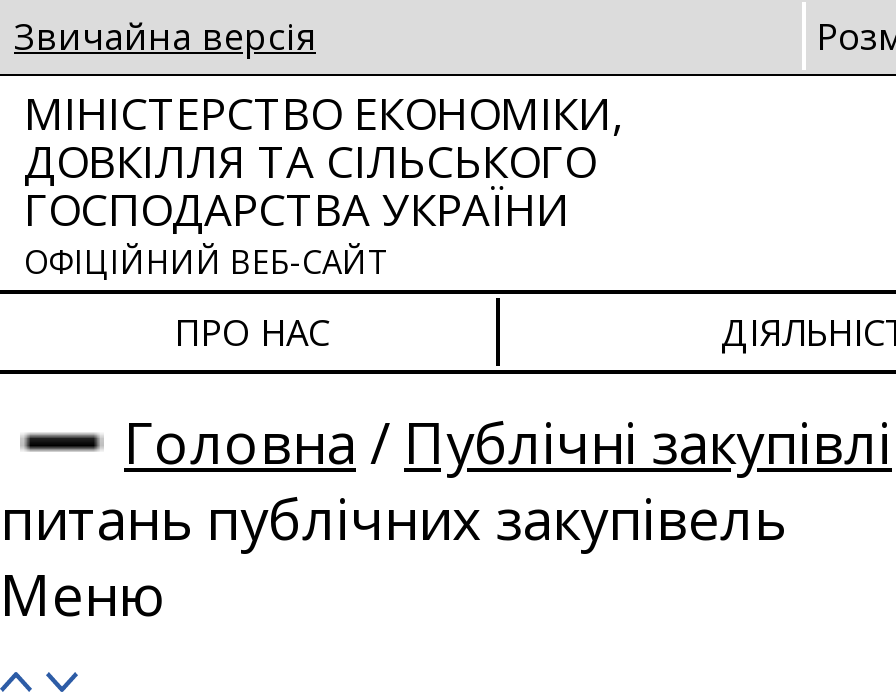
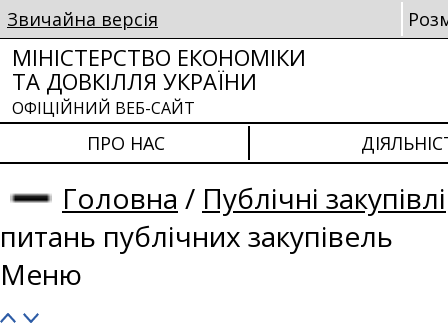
[24,82,624,238] МІНІСТЕРСТВО ЕКОНОМІКИ, | ДОВКІЛЛЯ ТА СІЛЬСЬКОГО | ГОСПОДАРСТВА УКРАЇНИ -> [12,42,306,96] МІНІСТЕРСТВО ЕКОНОМІКИ | ТА ДОВКІЛЛЯ УКРАЇНИ

